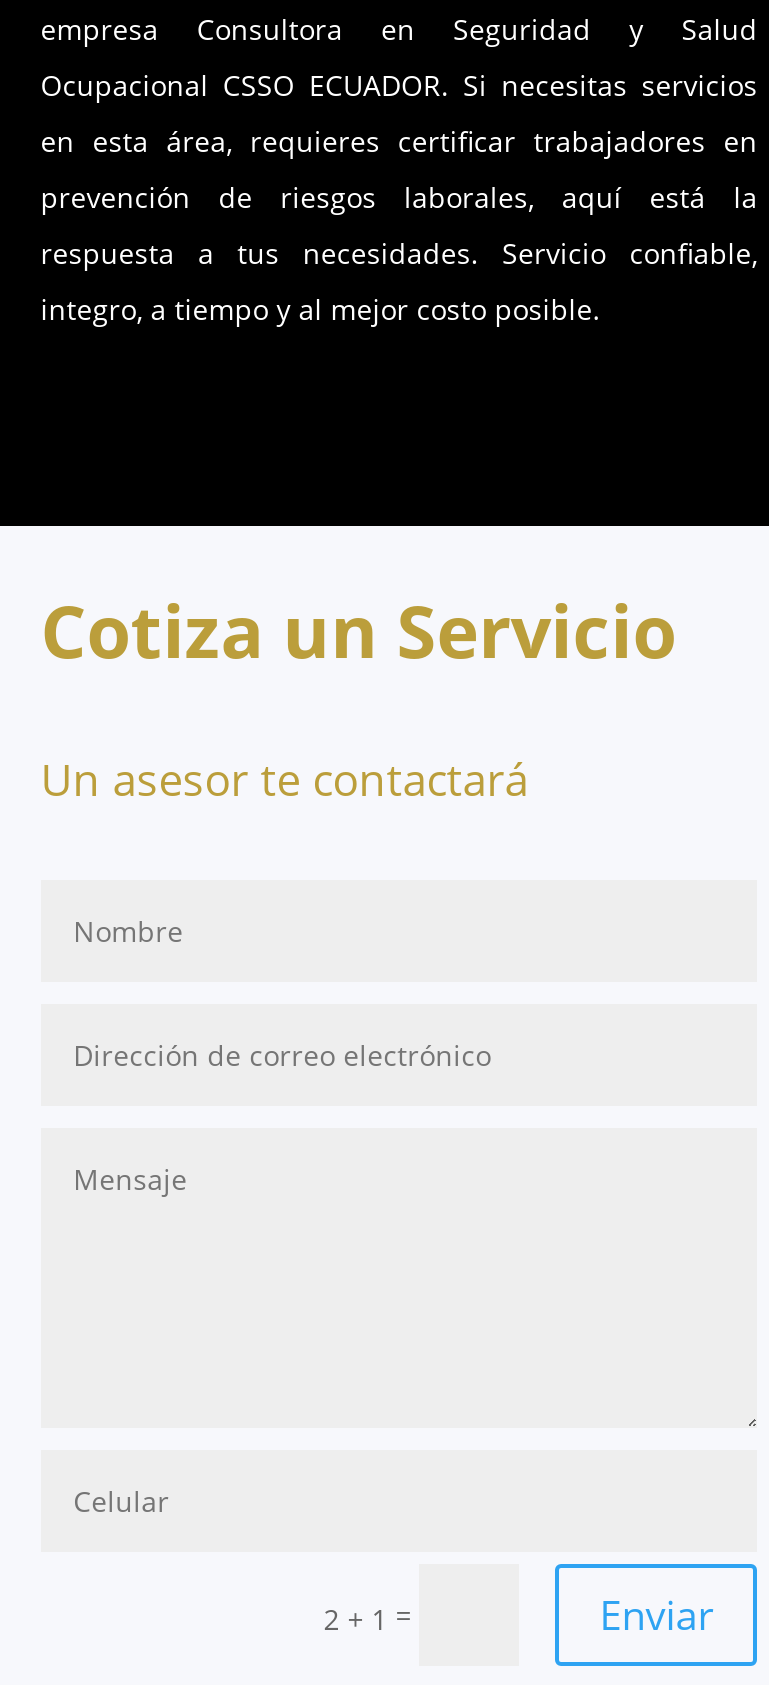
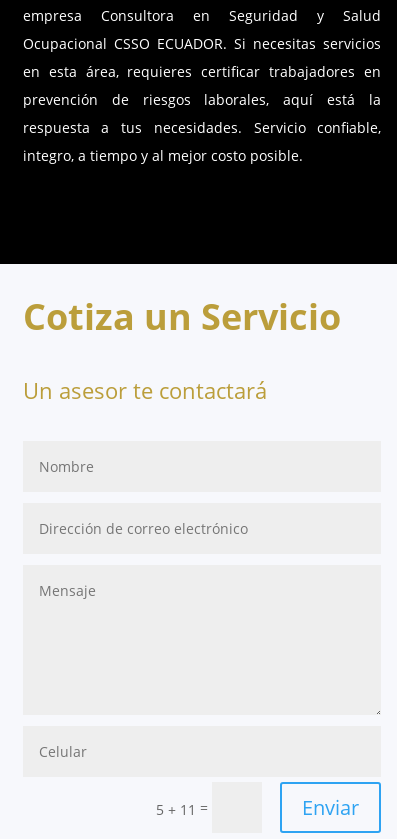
[323,1596,419,1637] 2 + 1 = -> [156,798,212,819] 5 + 11 =

